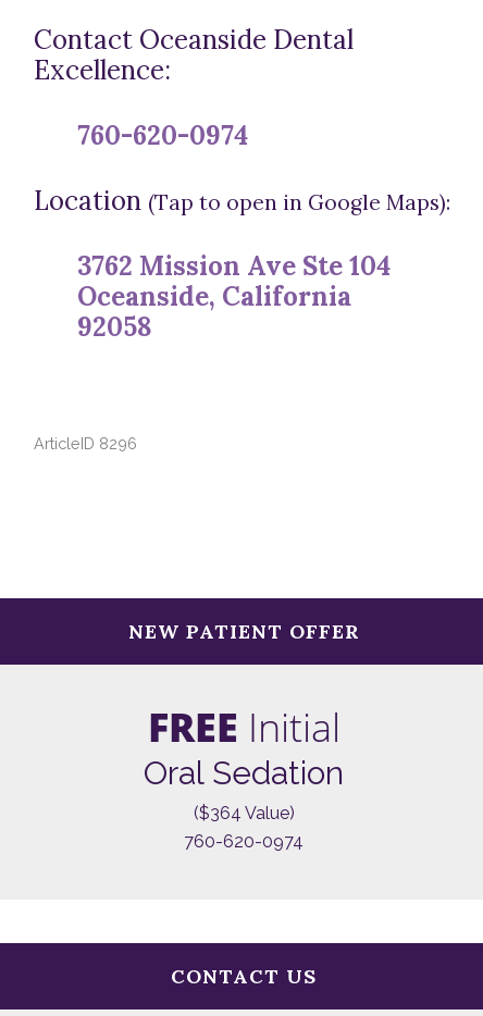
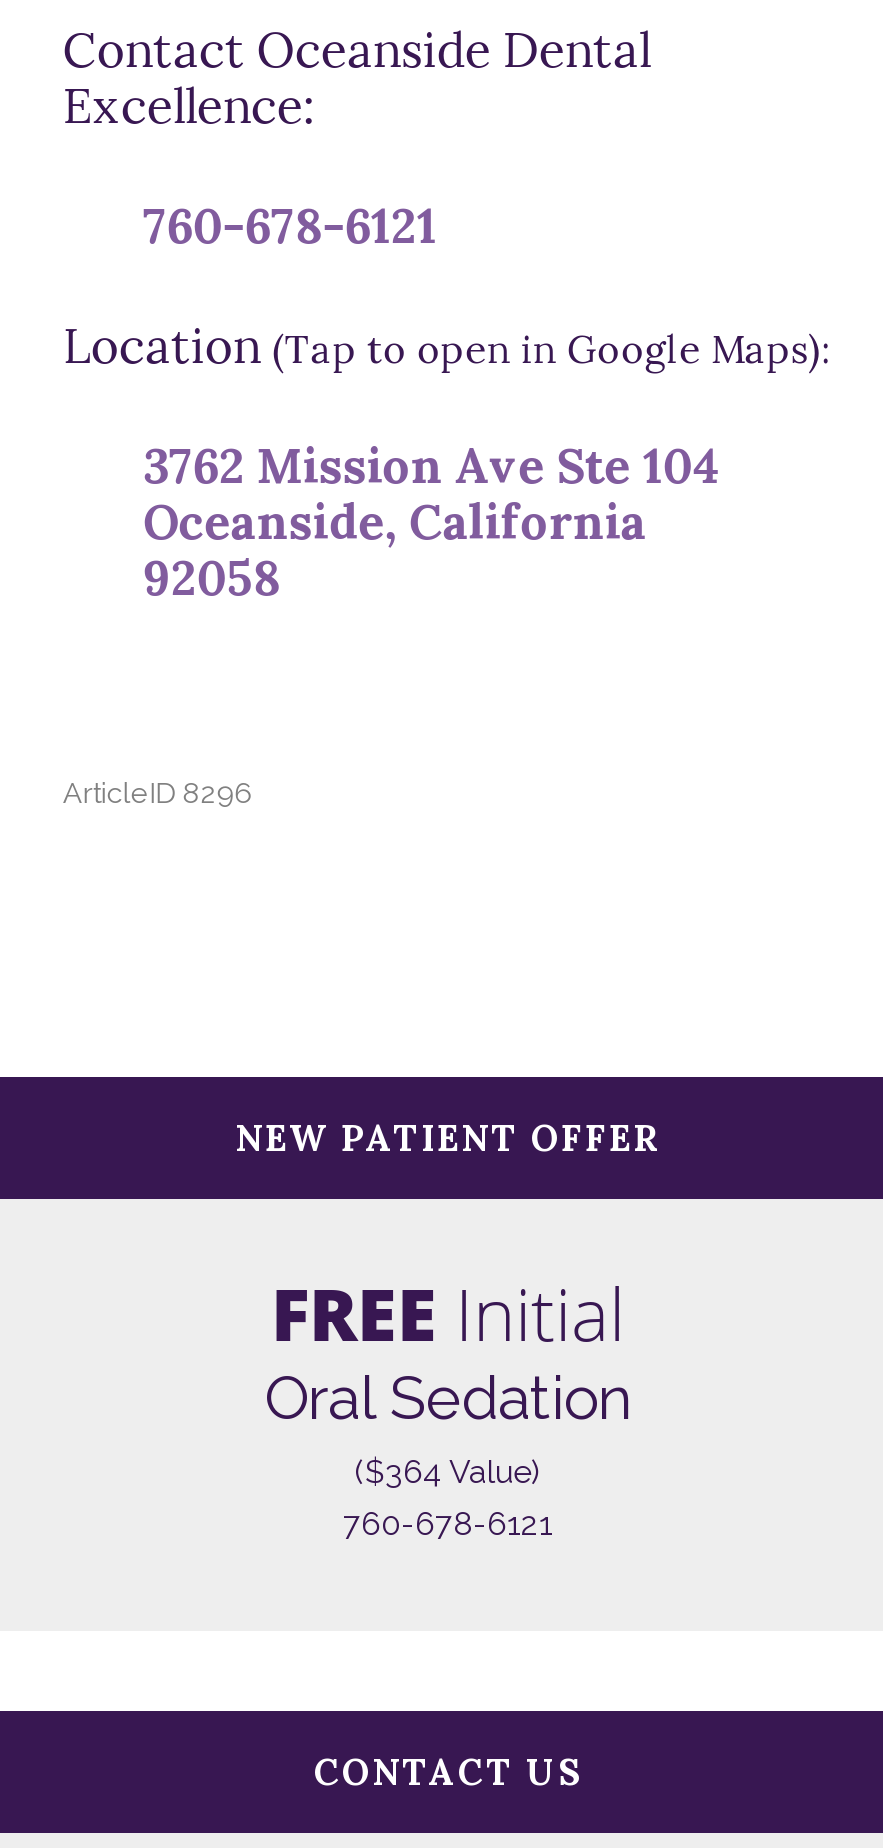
[78,119,248,152] 760-620-0974 -> [143,195,437,257] 760-678-6121
[184,831,304,851] 760-620-0974 -> [343,1504,553,1542] 760-678-6121

